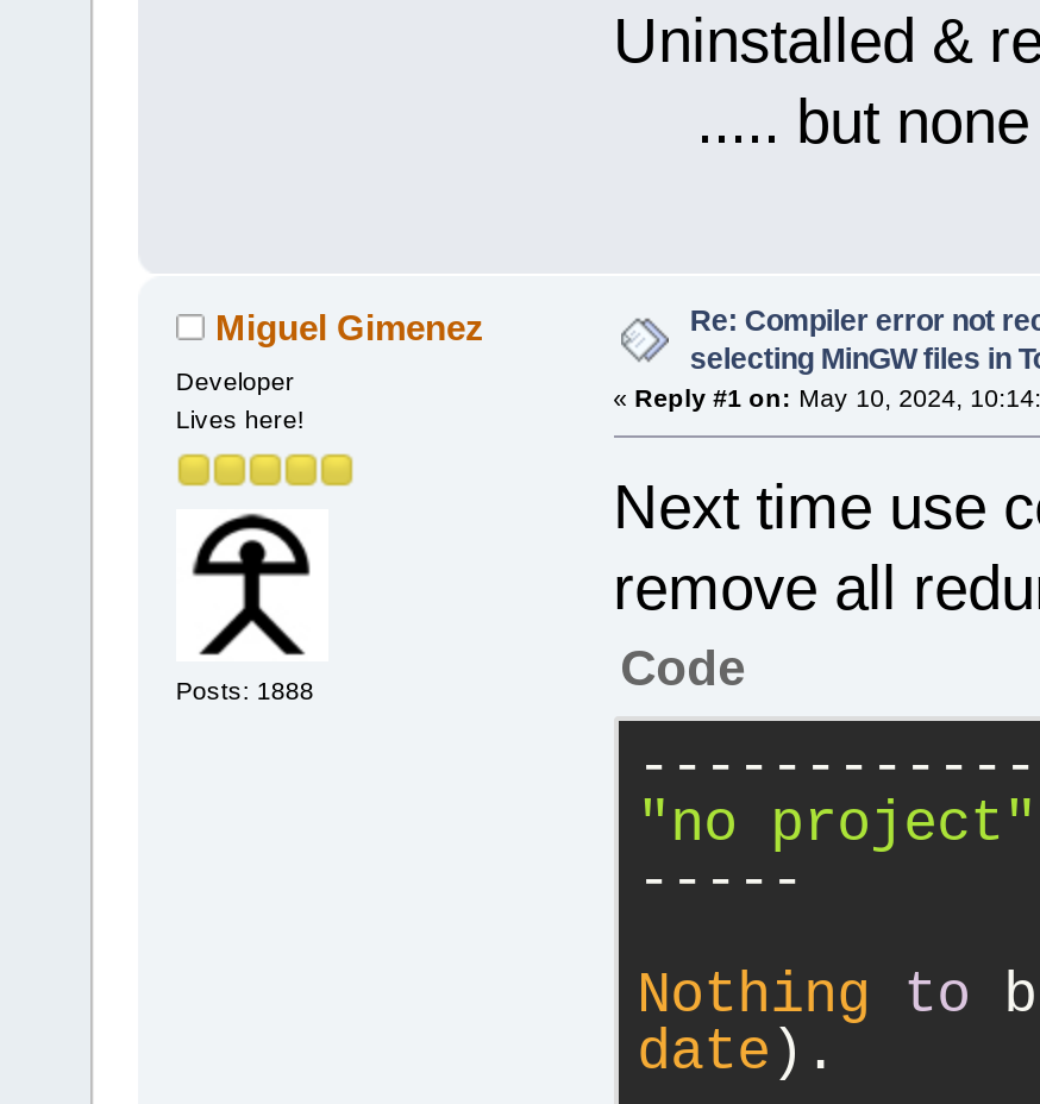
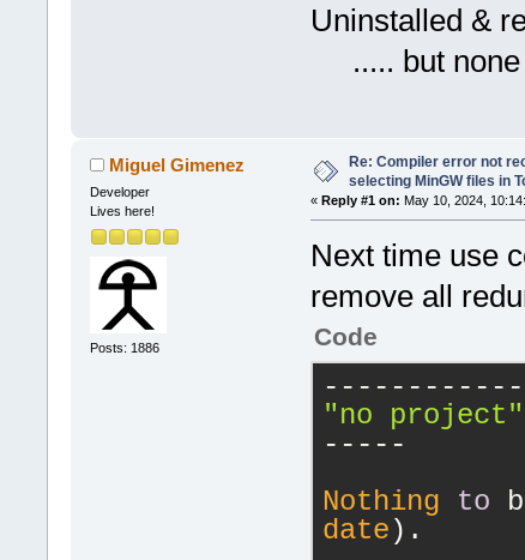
[176,676,314,704] Posts: 1888 -> [90,341,159,355] Posts: 1886

